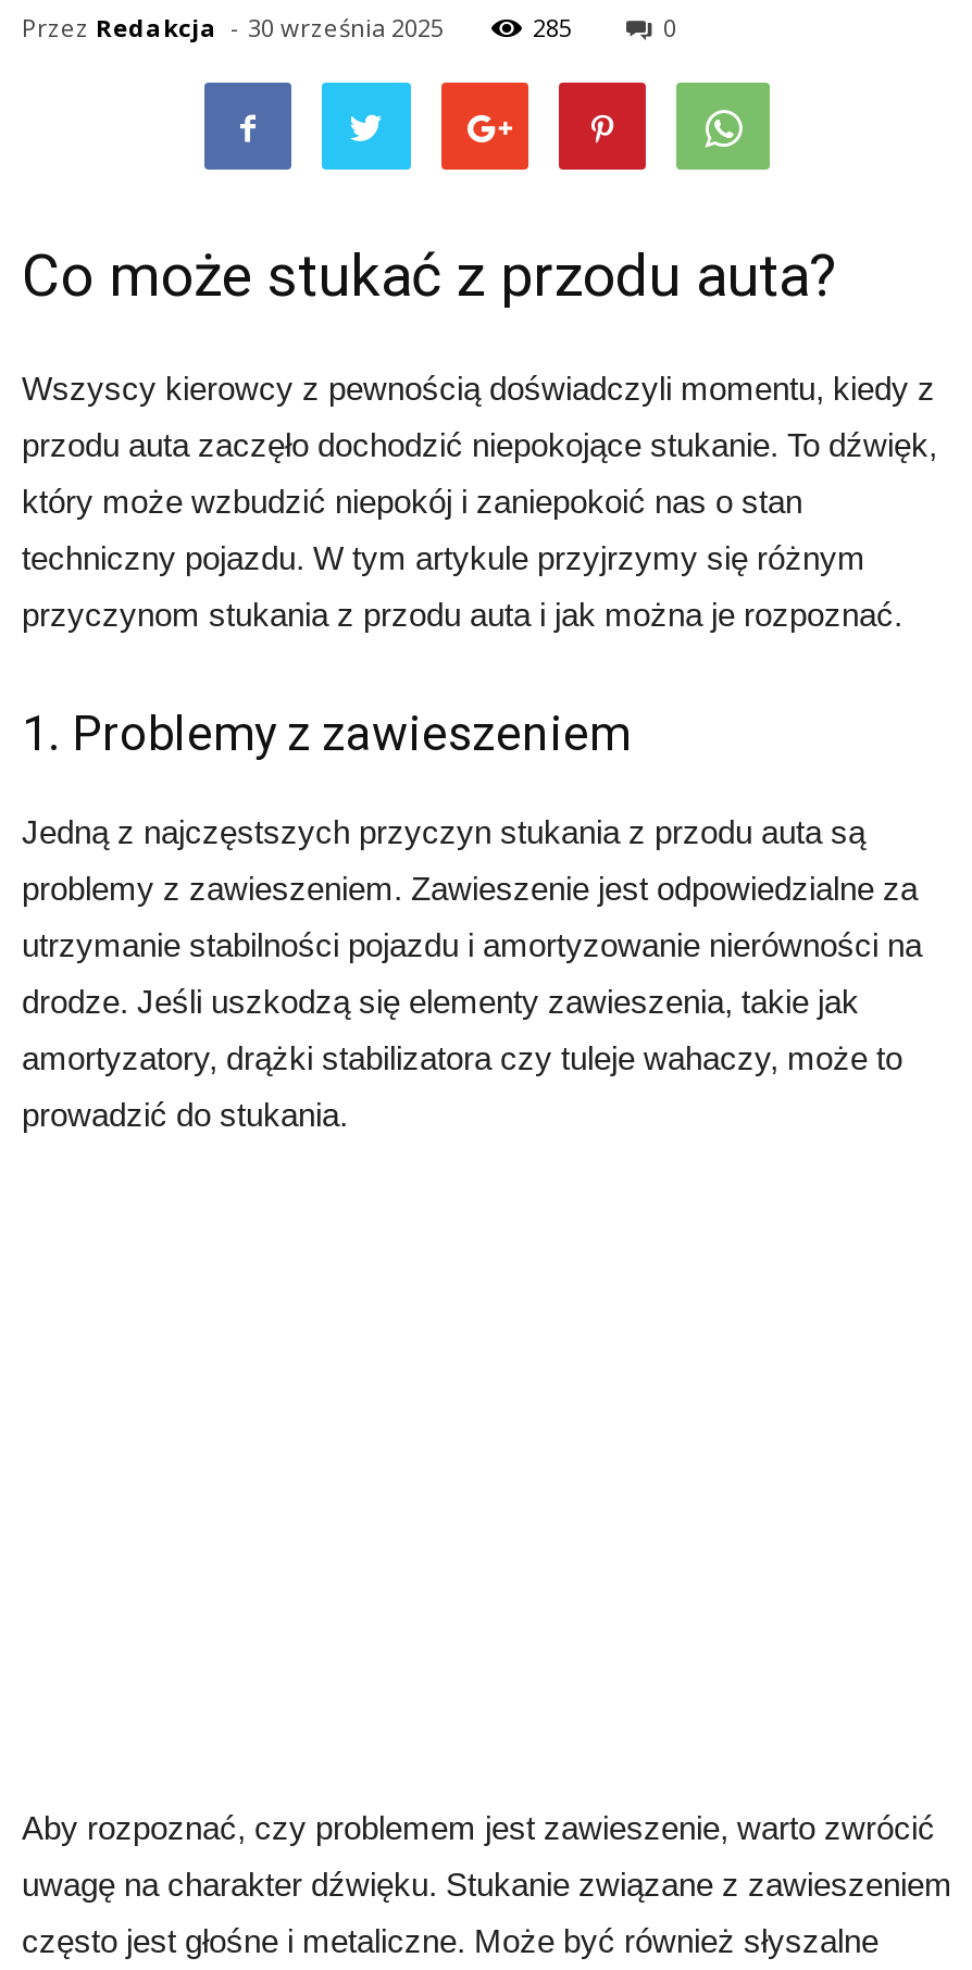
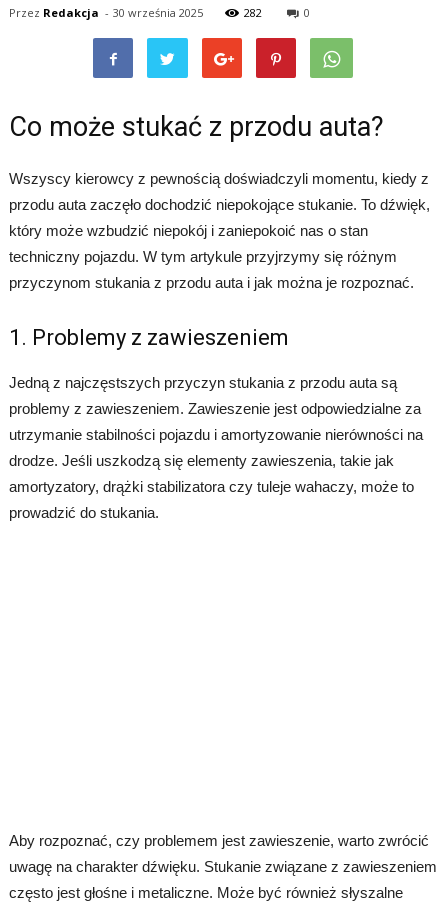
[533,11,572,43] 285 -> [244,5,262,20] 282

